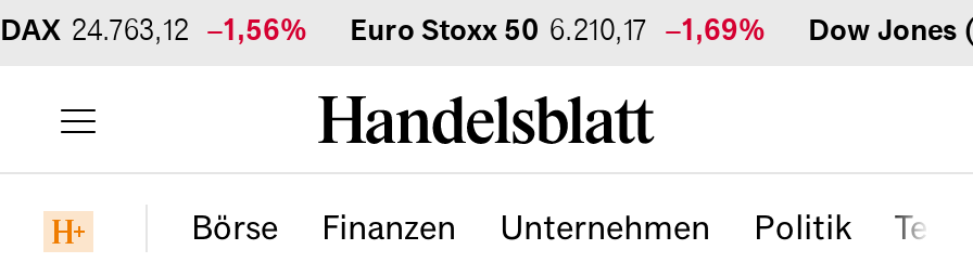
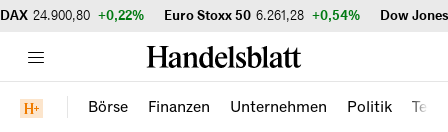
[0,10,306,51] DAX 24.763,12 –1,56% -> [0,6,144,25] DAX 24.900,80 +0,22%
[350,10,764,51] Euro Stoxx 50 6.210,17 –1,69% -> [164,6,360,25] Euro Stoxx 50 6.261,28 +0,54%

